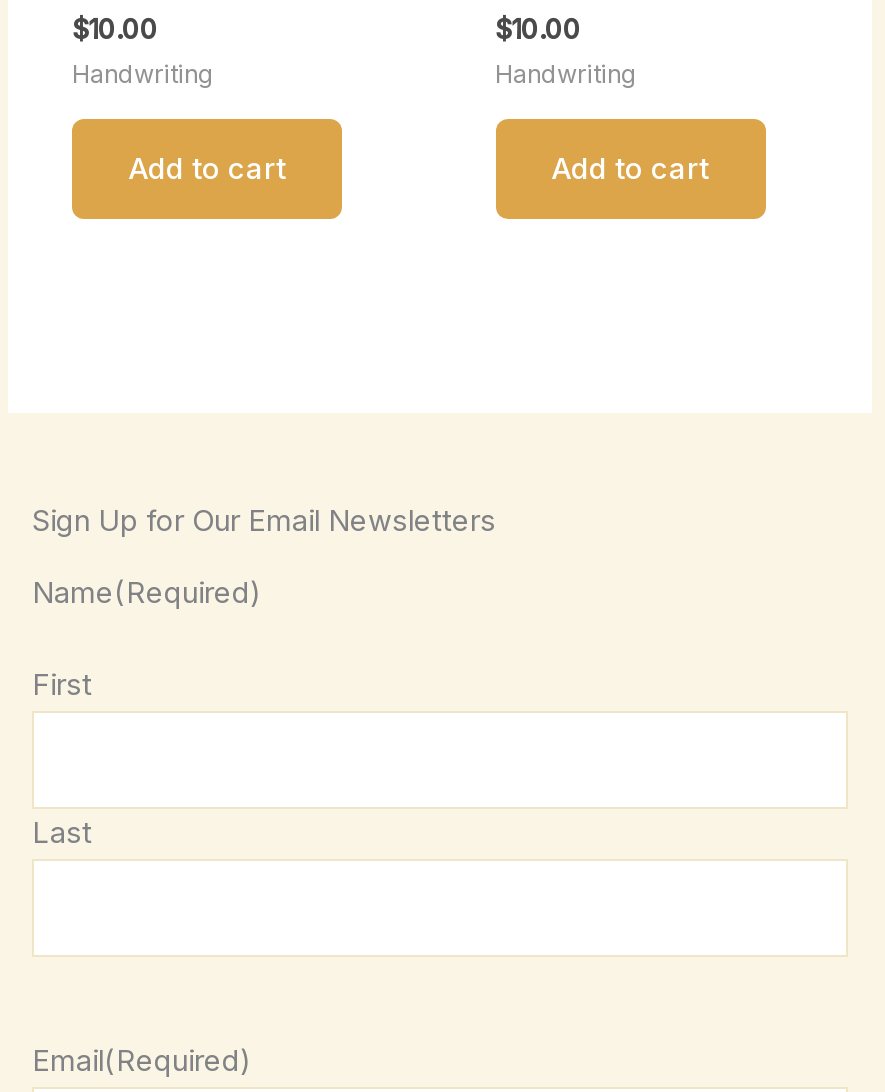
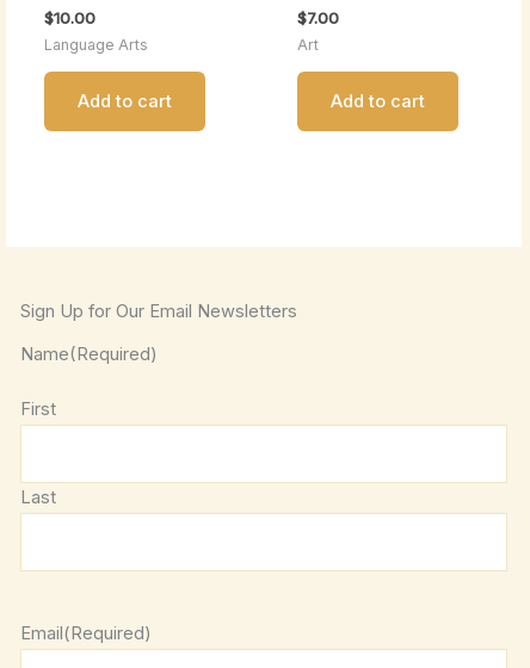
[495,12,581,44] $10.00 -> [297,8,338,27] $7.00
[72,59,214,89] Handwriting -> [44,36,148,54] Language Arts
[495,59,637,89] Handwriting -> [297,36,318,54] Art

